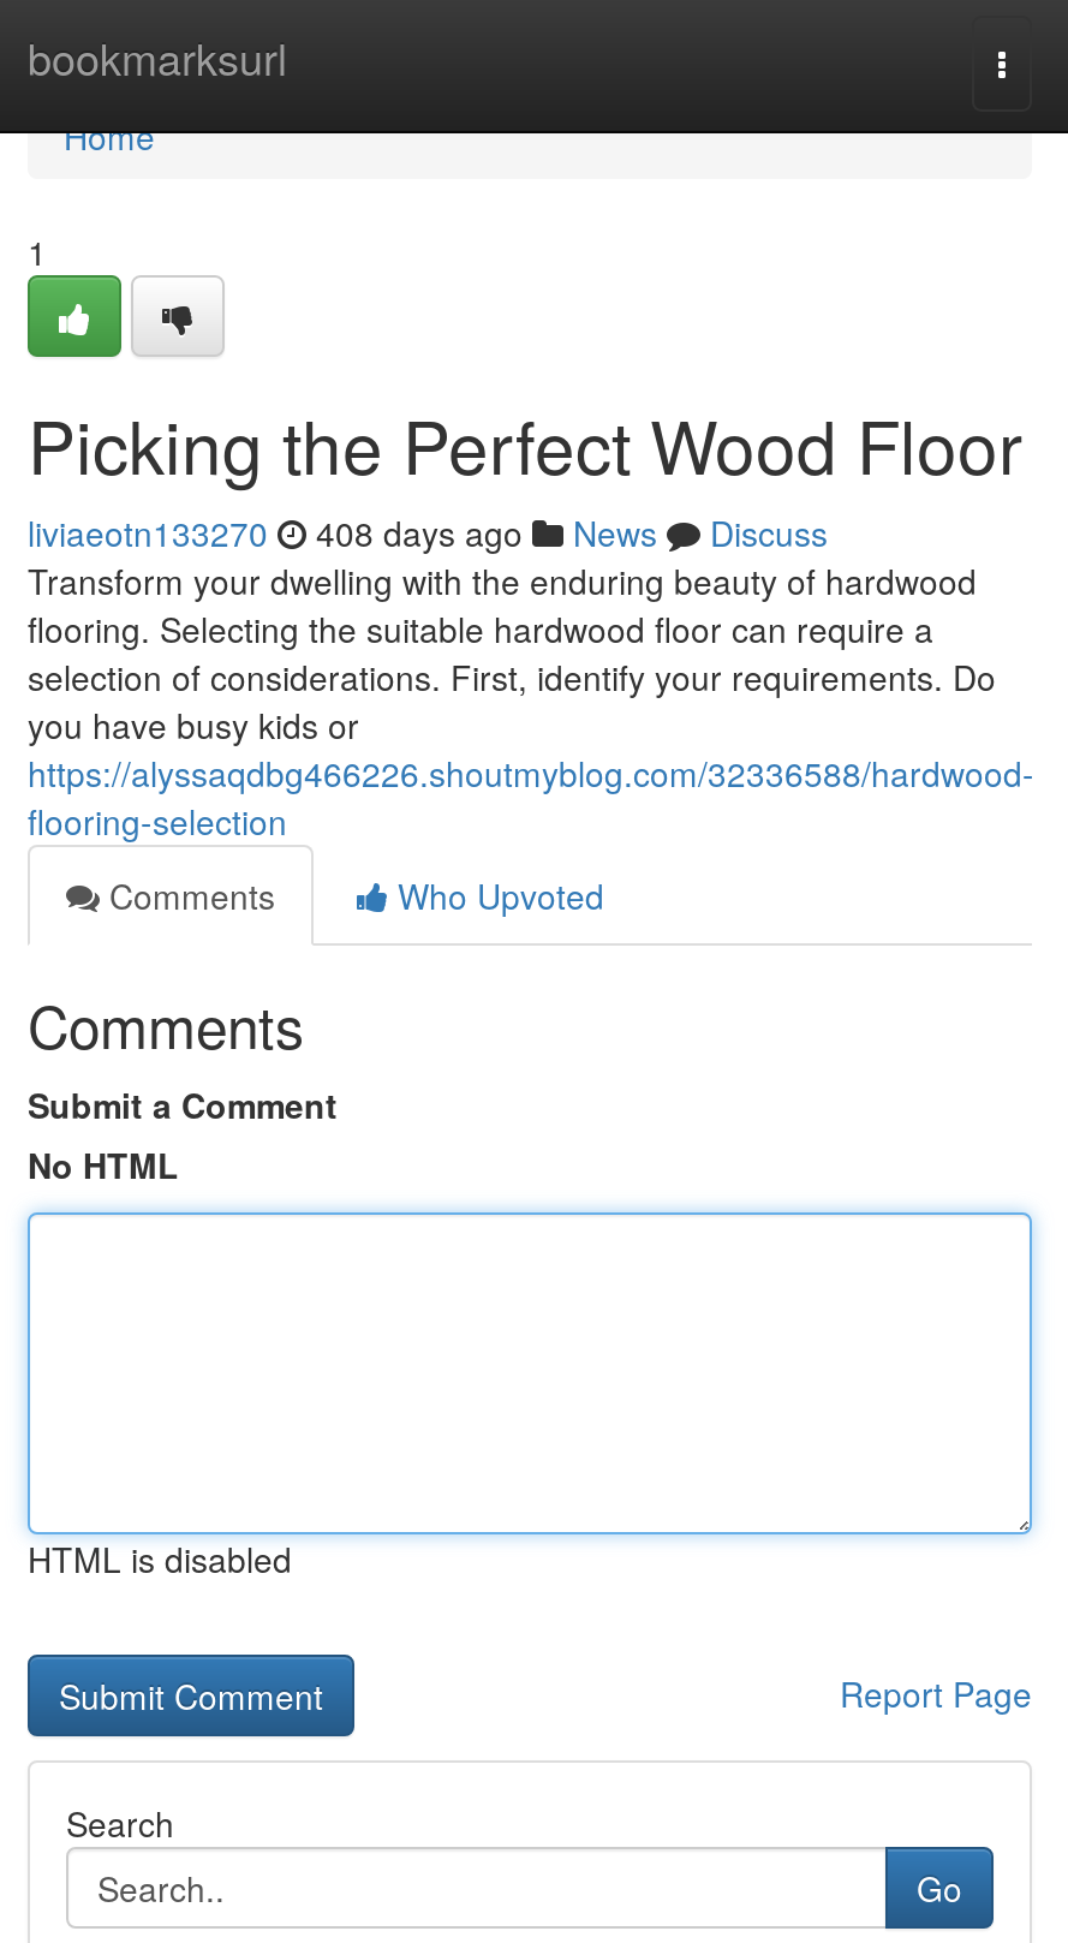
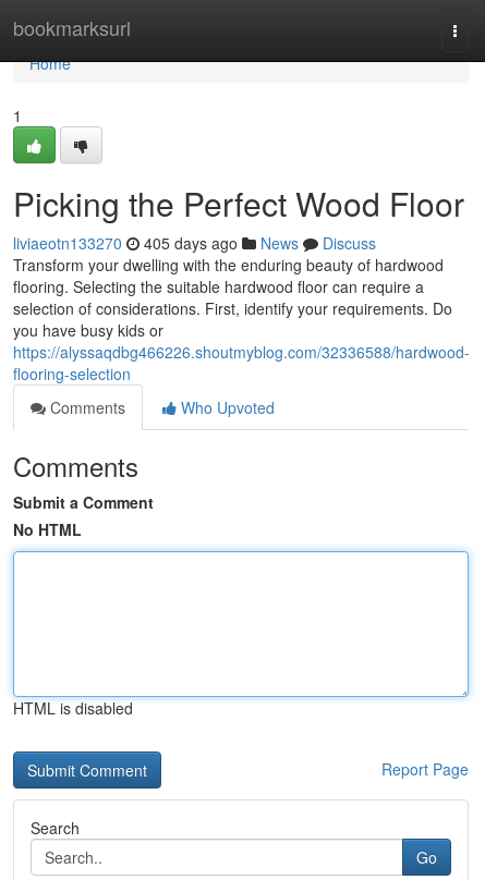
[28,508,828,556] liviaeotn133270 408 days ago News Discuss -> [13,232,376,254] liviaeotn133270 405 days ago News Discuss

